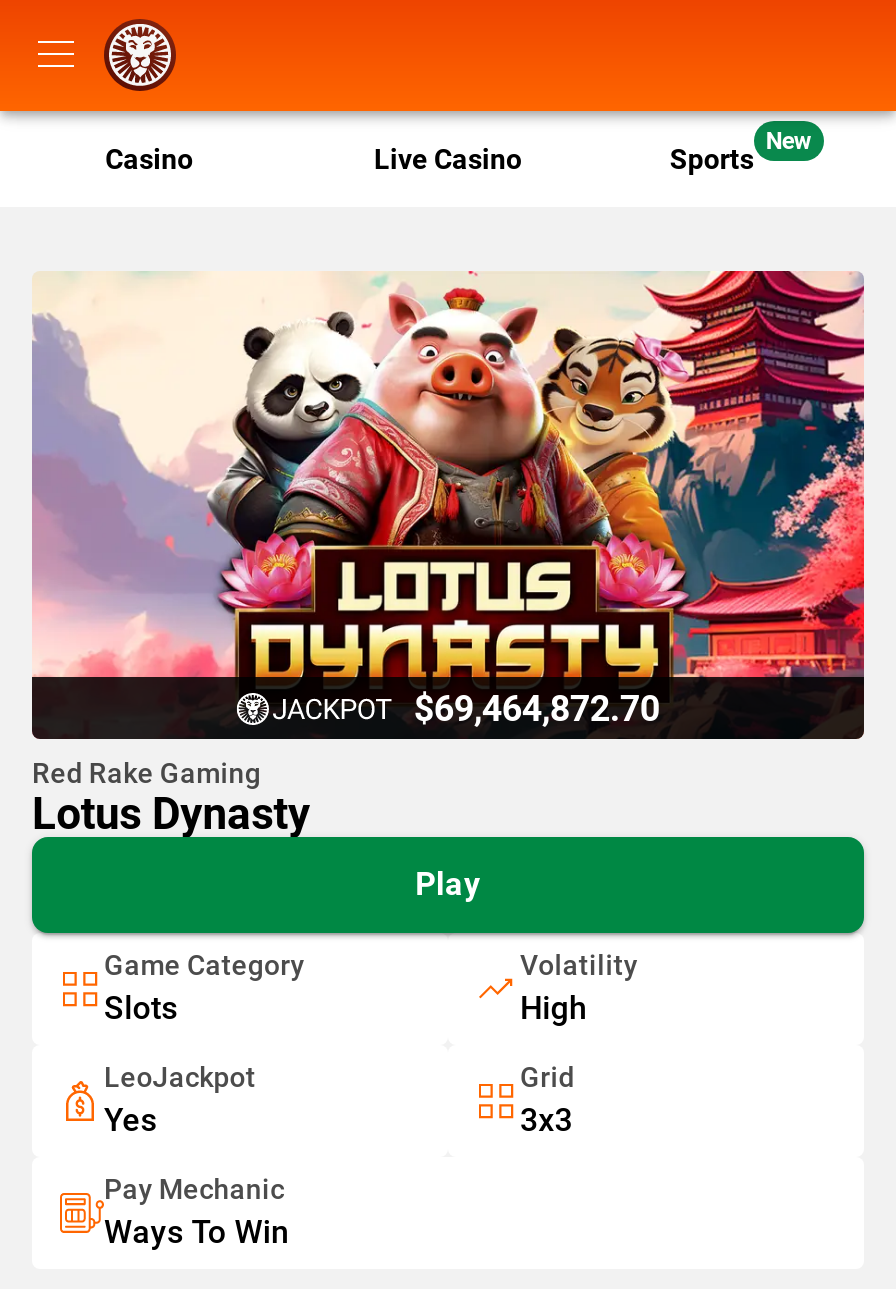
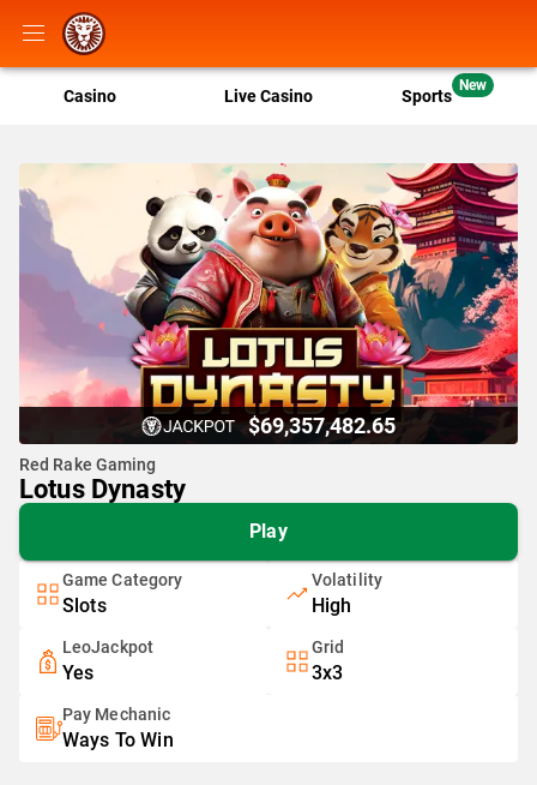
[414,687,660,729] $69,464,872.70 -> [248,413,395,438] $69,357,482.65

